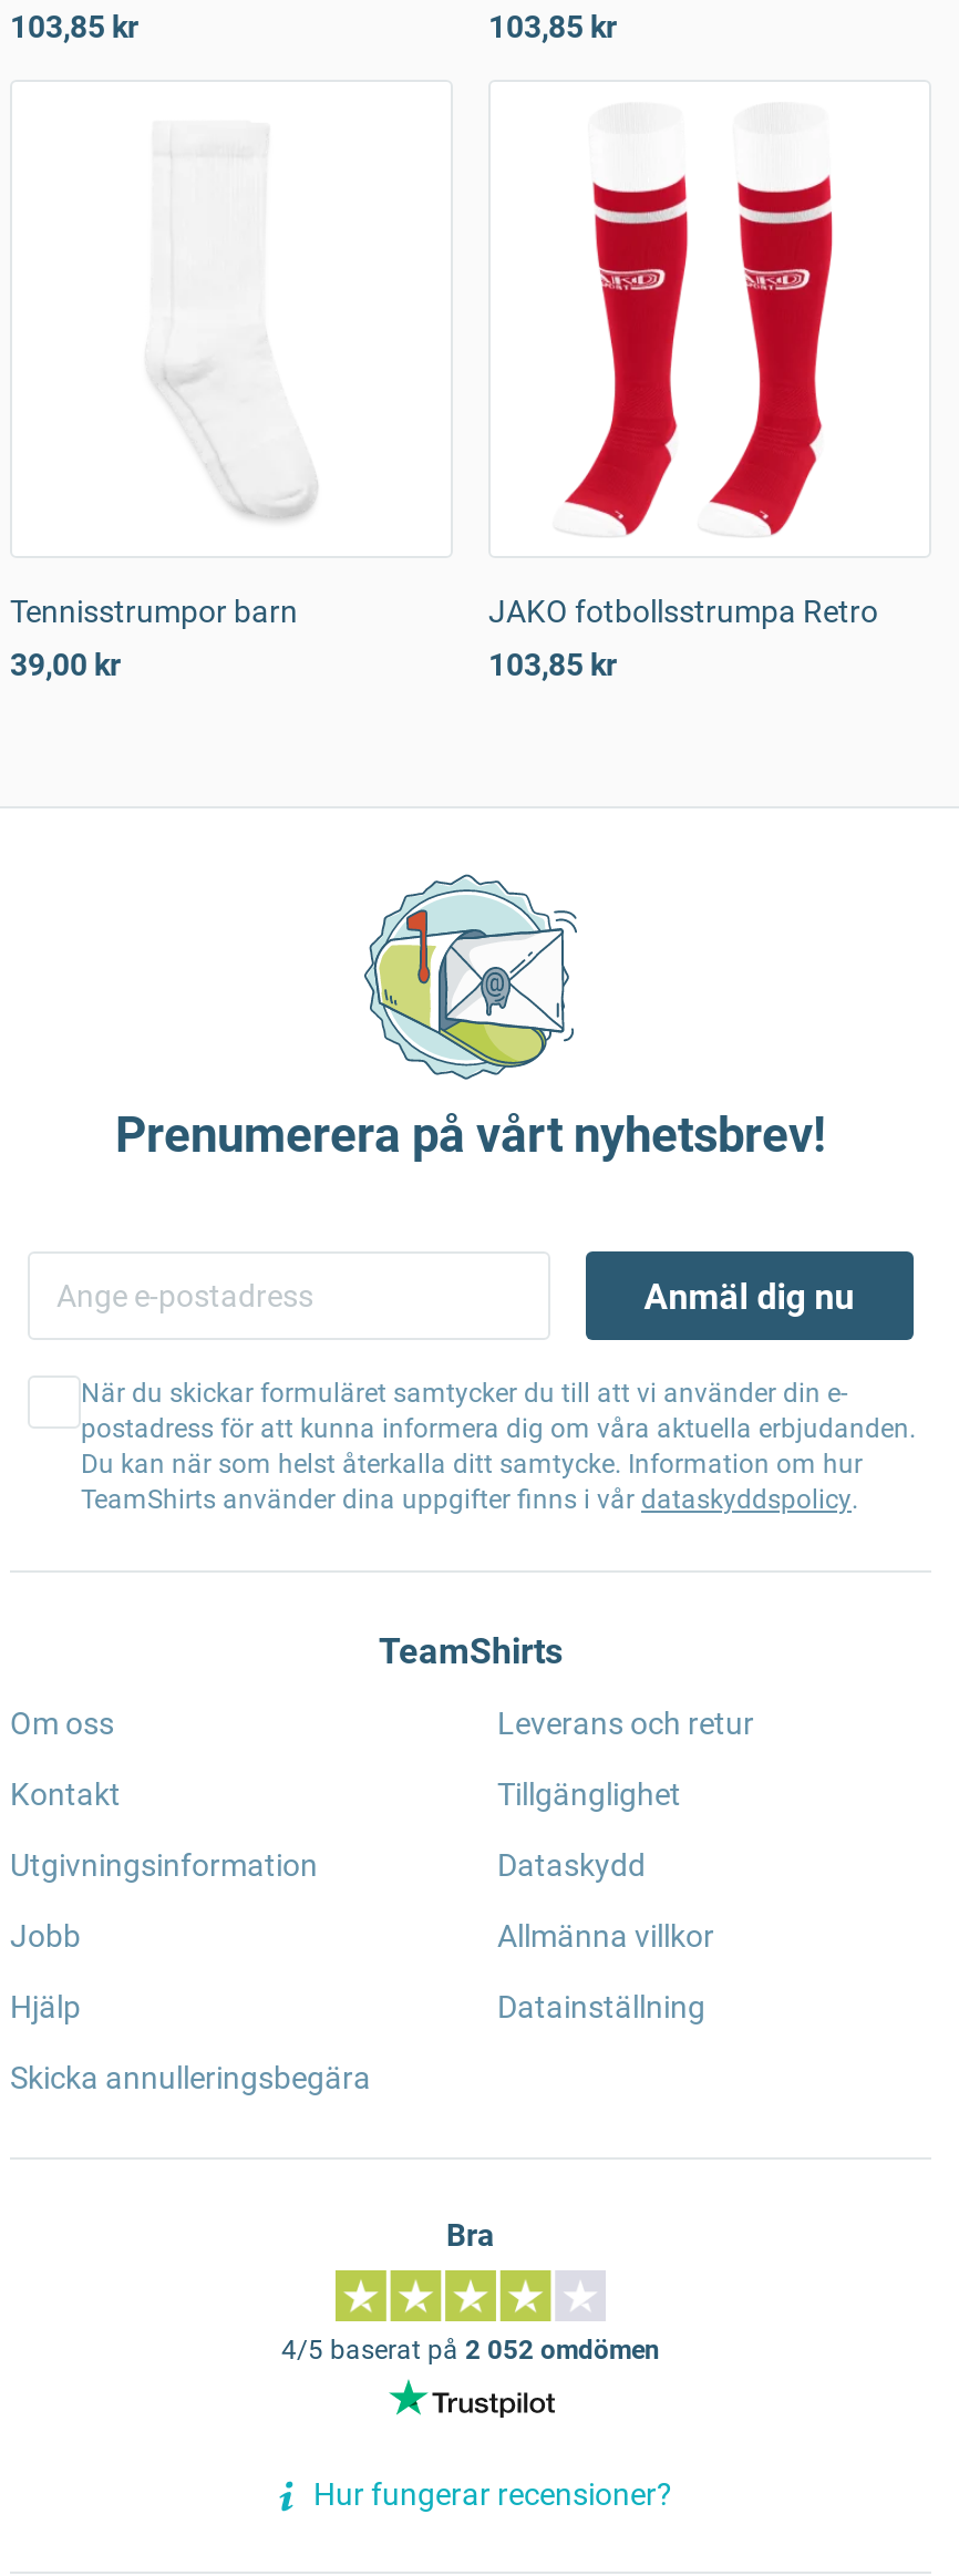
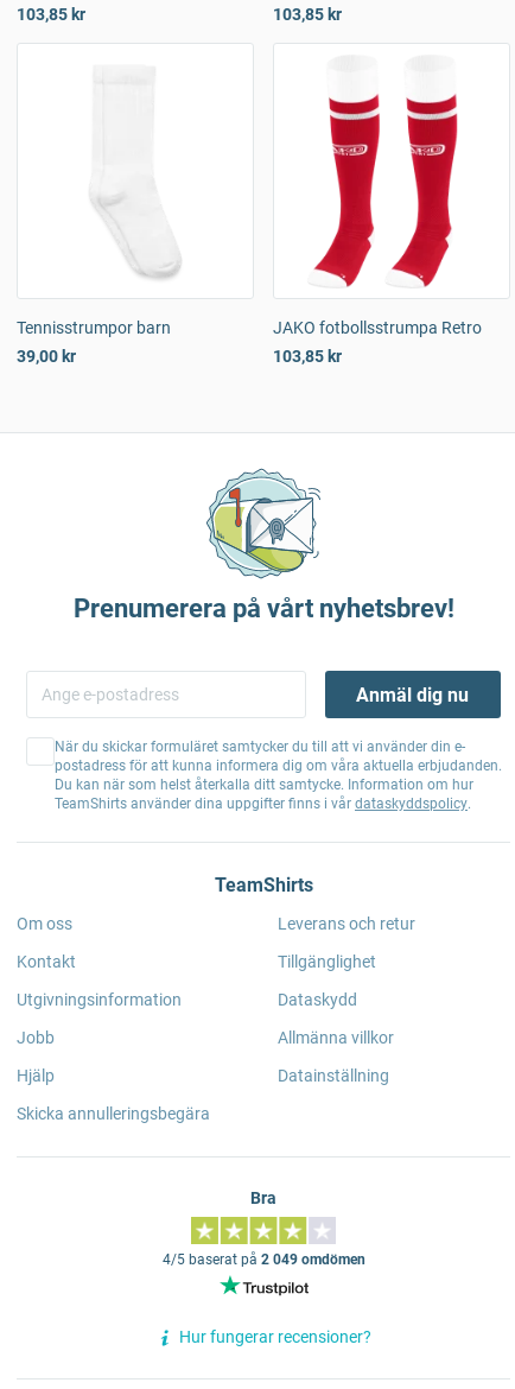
[281,2335,660,2366] 4/5 baserat på 2 052 omdömen -> [162,1251,365,1268] 4/5 baserat på 2 049 omdömen

